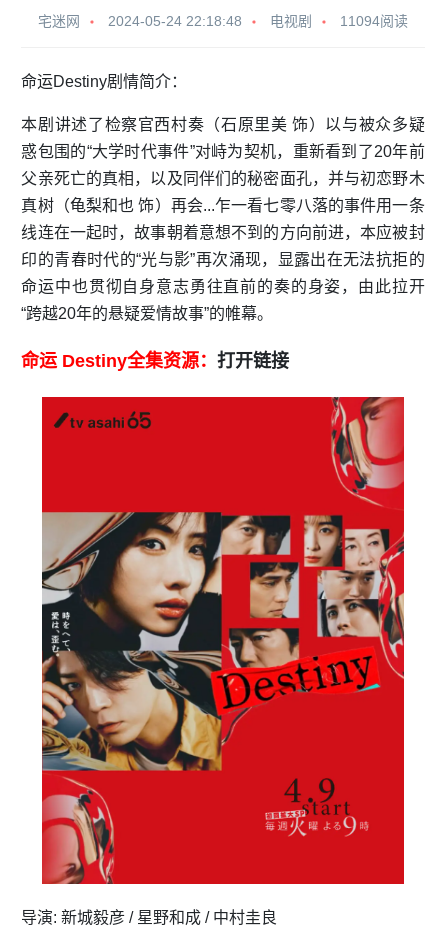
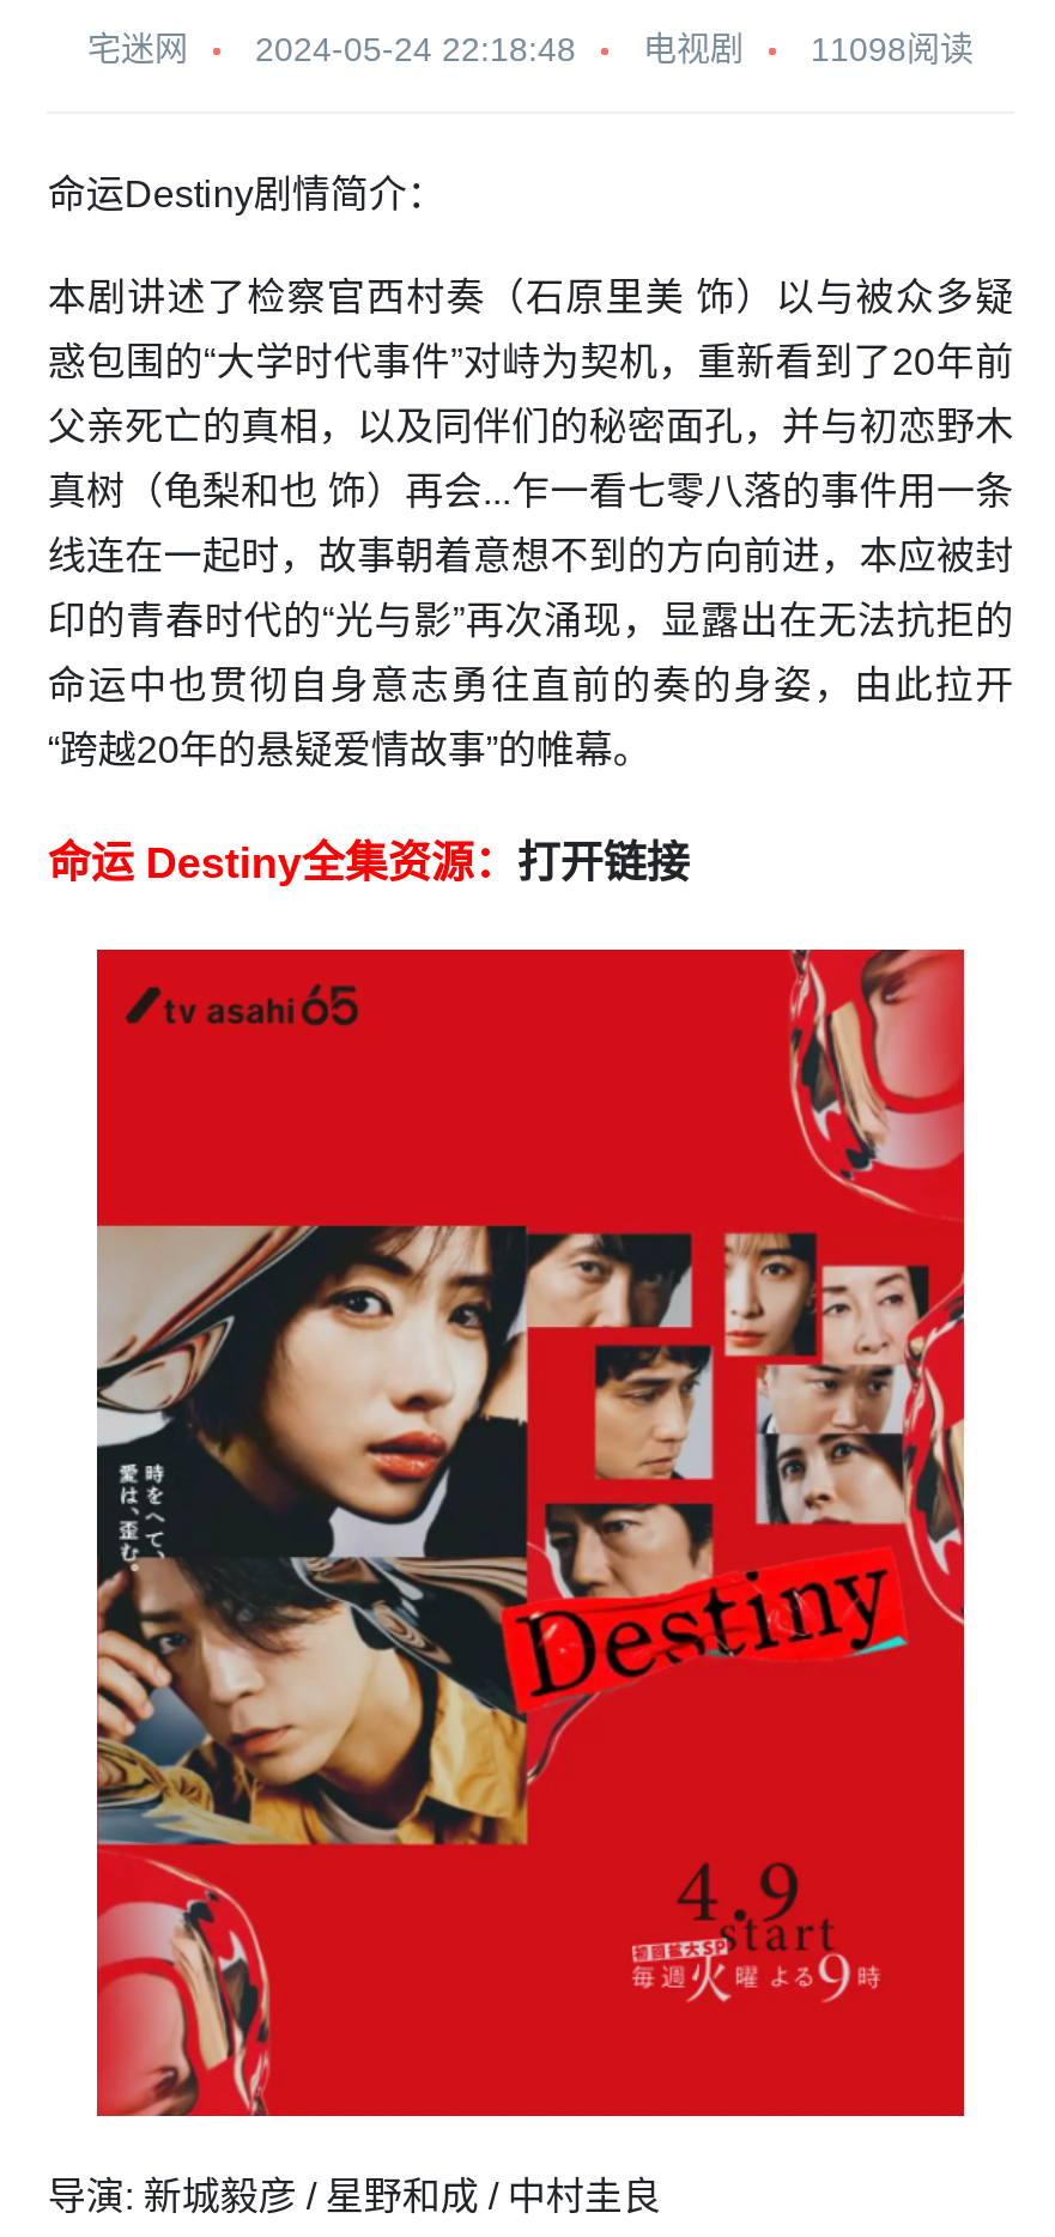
[340,13,408,29] 11094阅读 -> [811,30,974,68] 11098阅读

